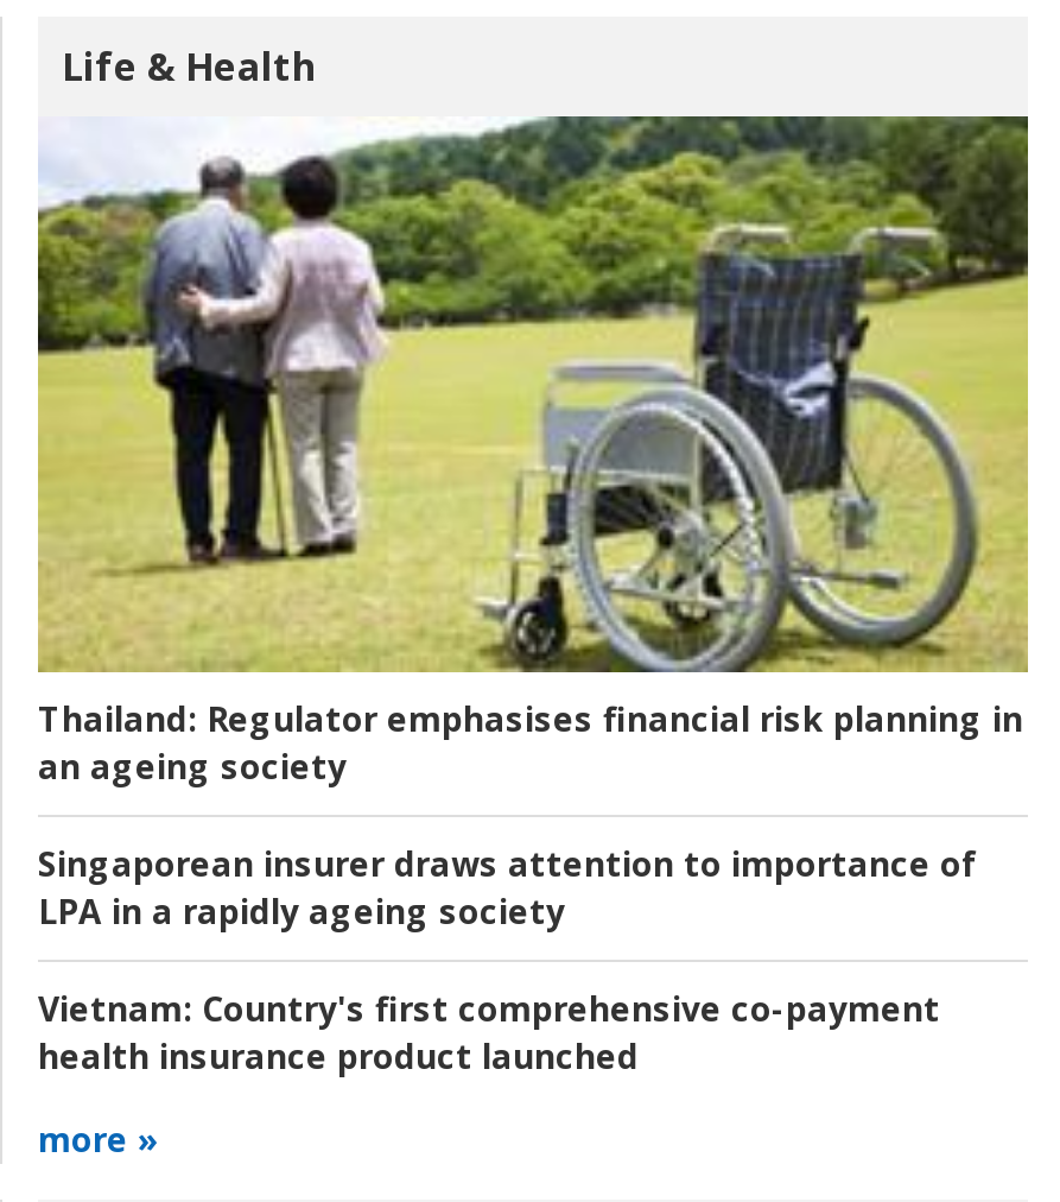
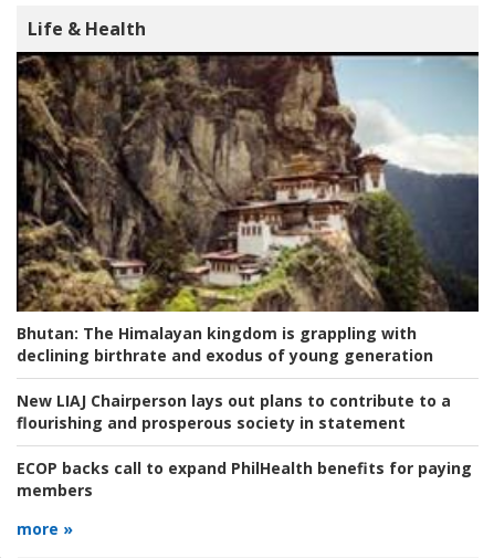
[36,114,1030,789] [image] | Thailand: Regulator emphasises financial risk planning in | an ageing society -> [15,51,480,366] [image] | Bhutan: The Himalayan kingdom is grappling with | declining birthrate and exodus of young generation
[38,842,978,934] Singaporean insurer draws attention to importance of | LPA in a rapidly ageing society -> [17,390,451,433] New LIAJ Chairperson lays out plans to contribute to a | flourishing and prosperous society in statement
[38,987,940,1079] Vietnam: Country's first comprehensive co-payment | health insurance product launched -> [17,457,472,500] ECOP backs call to expand PhilHealth benefits for paying | members

